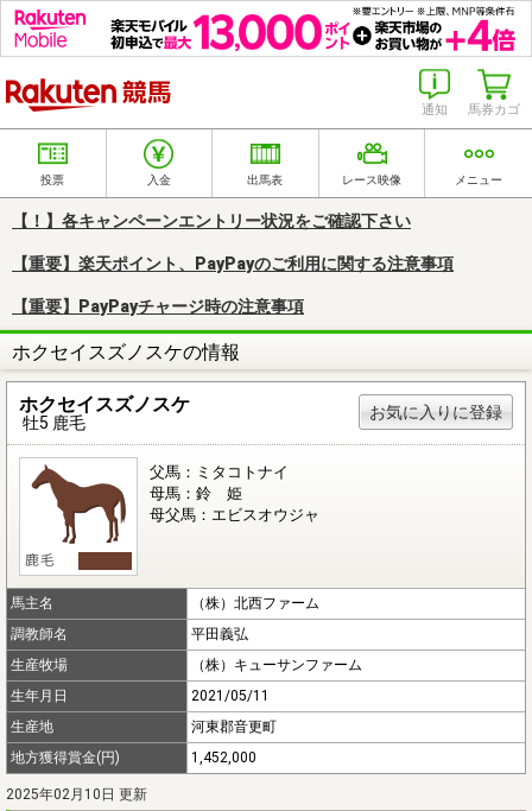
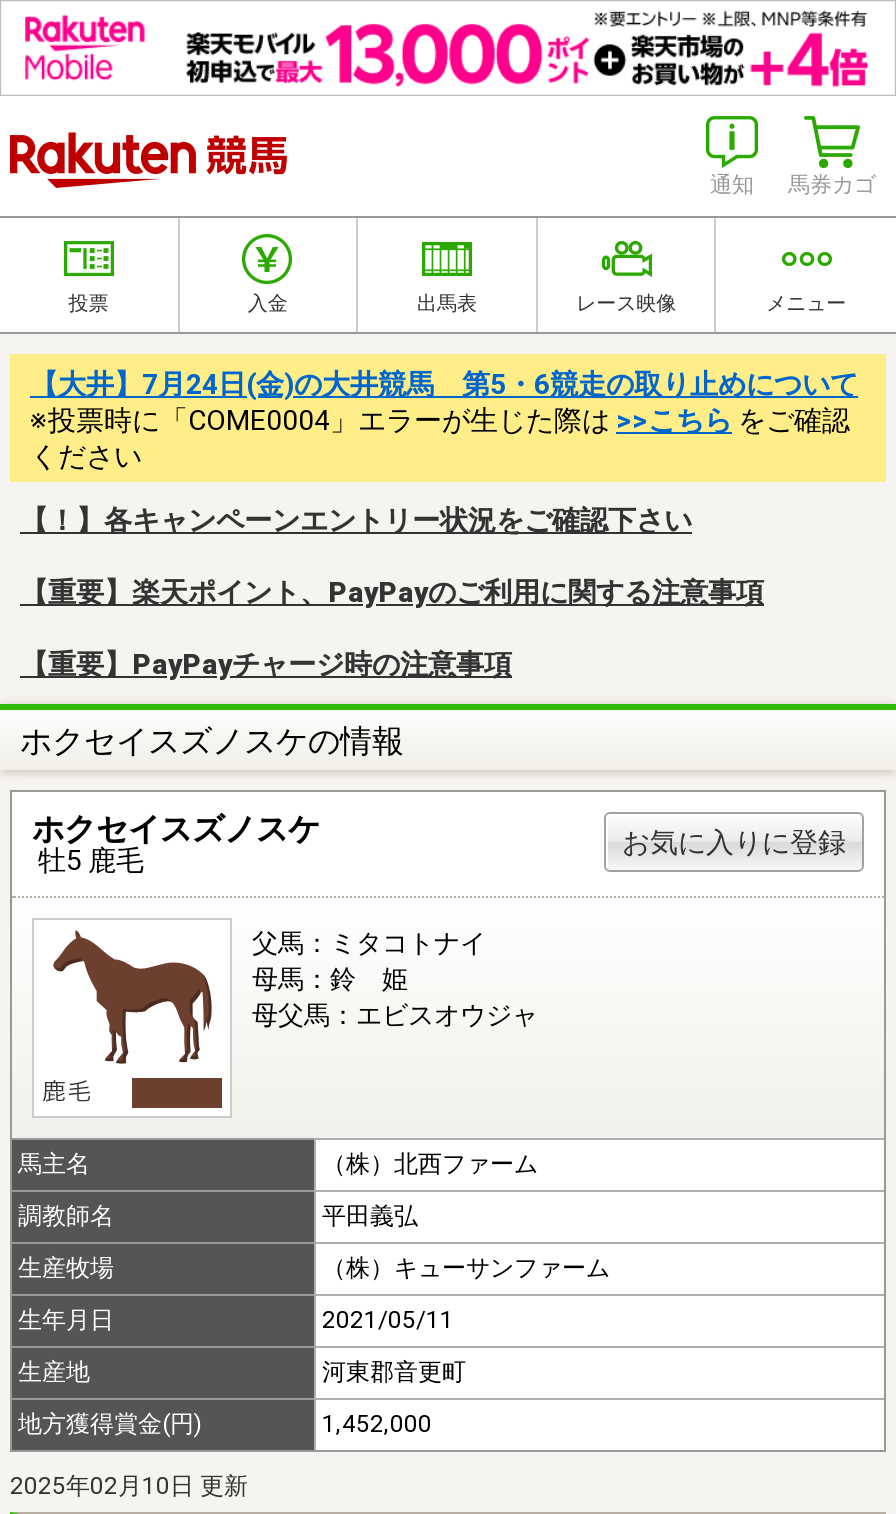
none -> [30,368,858,472] 【大井】7月24日(金)の大井競馬 第5・6競走の取り止めについて | ※投票時に「COME0004」エラーが生じた際は>>こちらをご確認 | ください

